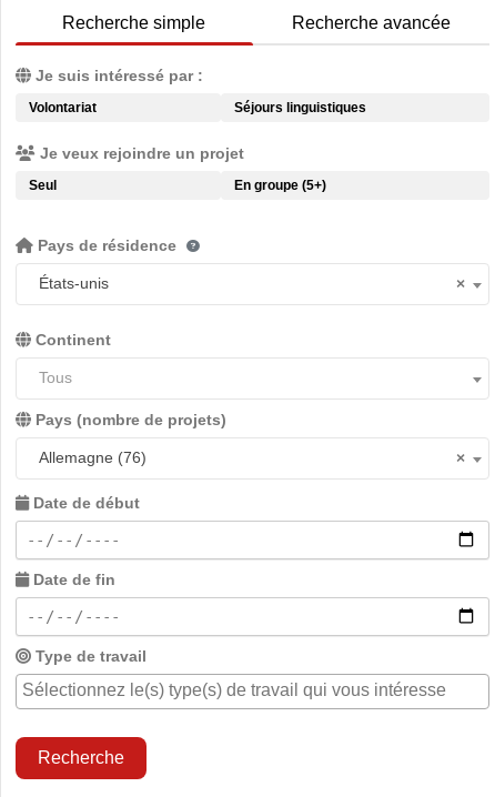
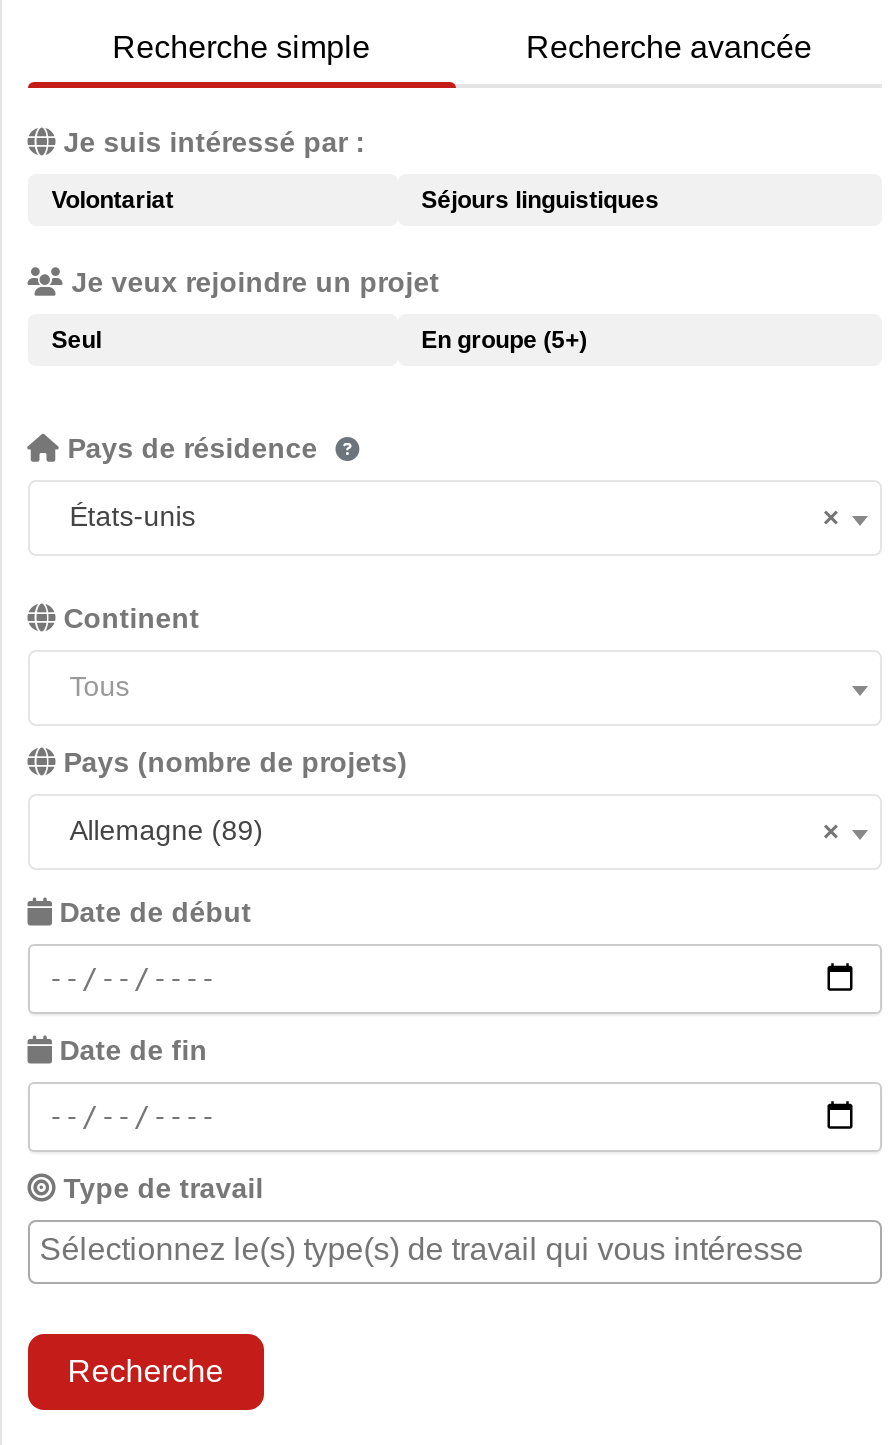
[39,448,146,466] Allemagne (76) -> [70,814,264,846] Allemagne (89)

